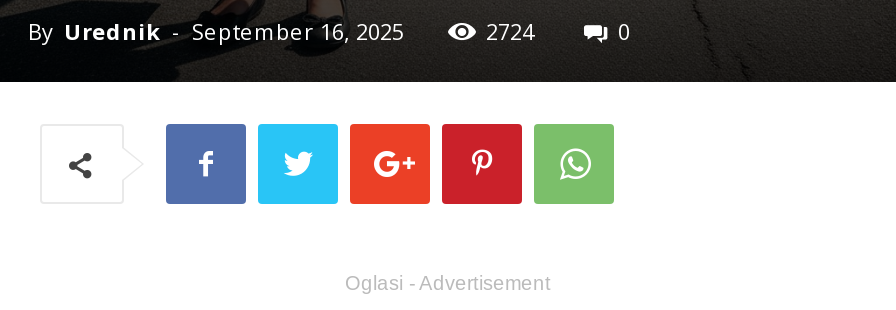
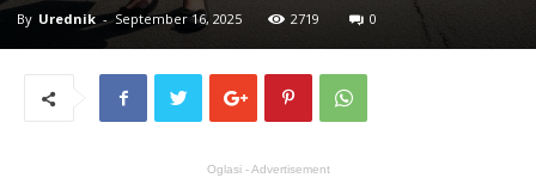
[486,16,534,46] 2724 -> [291,10,319,27] 2719

